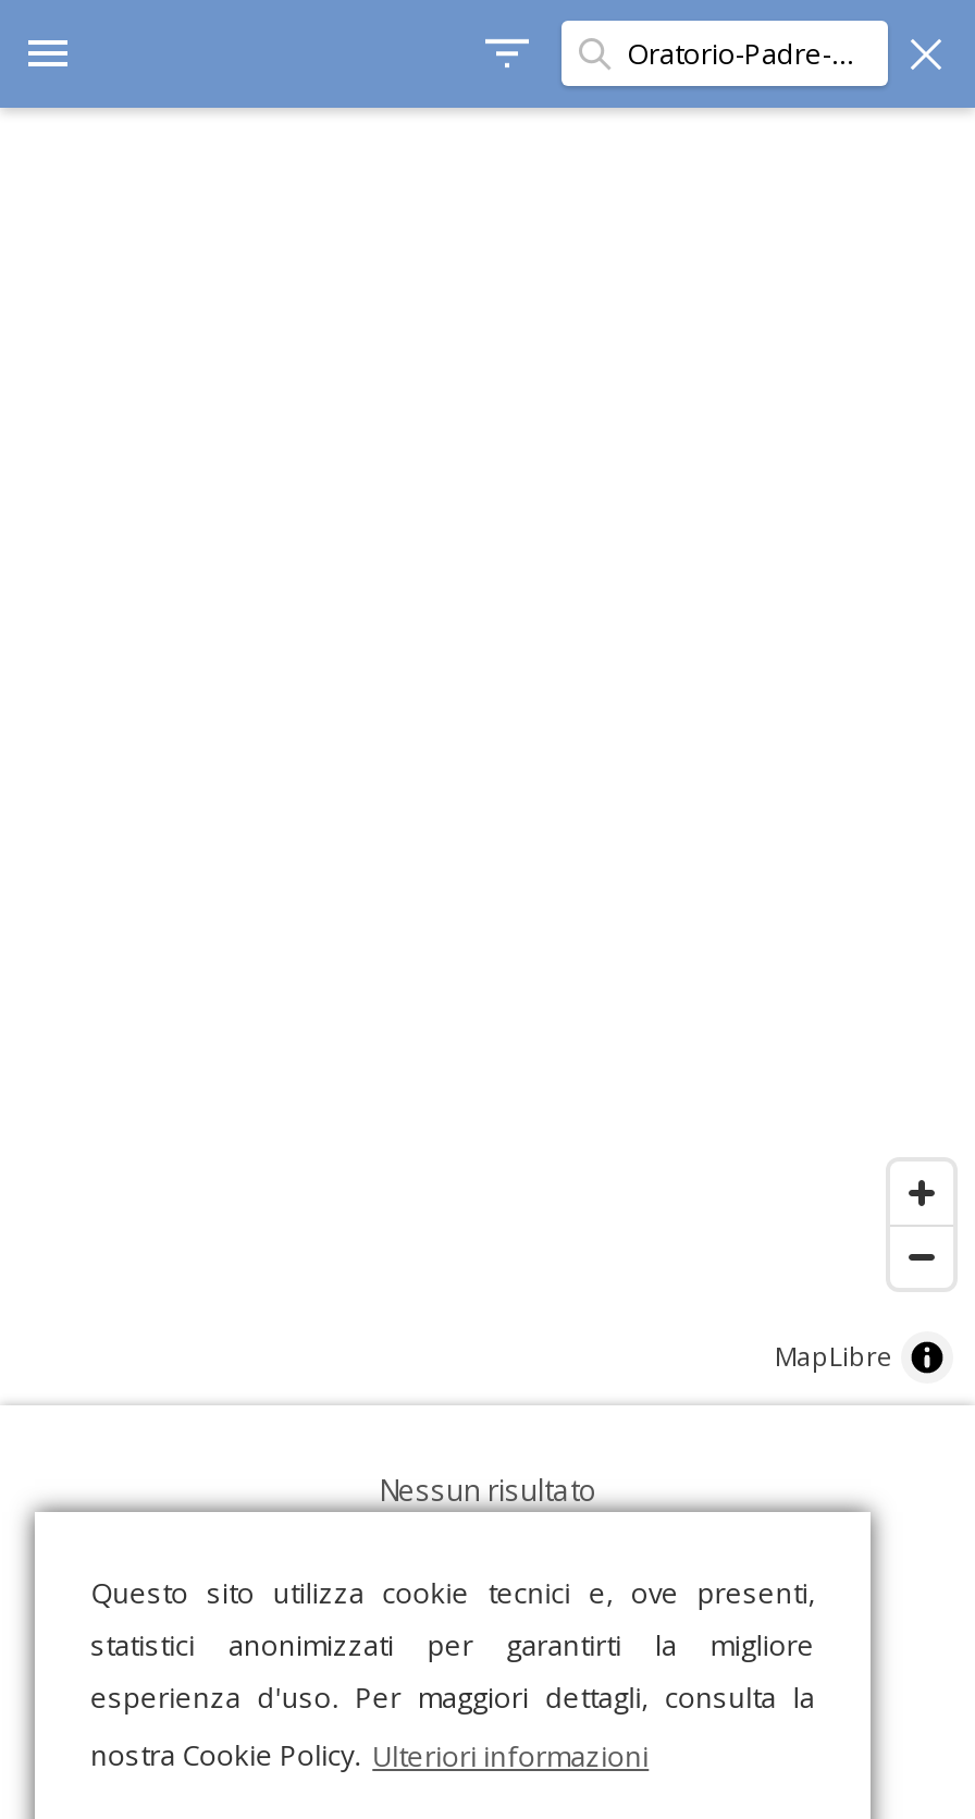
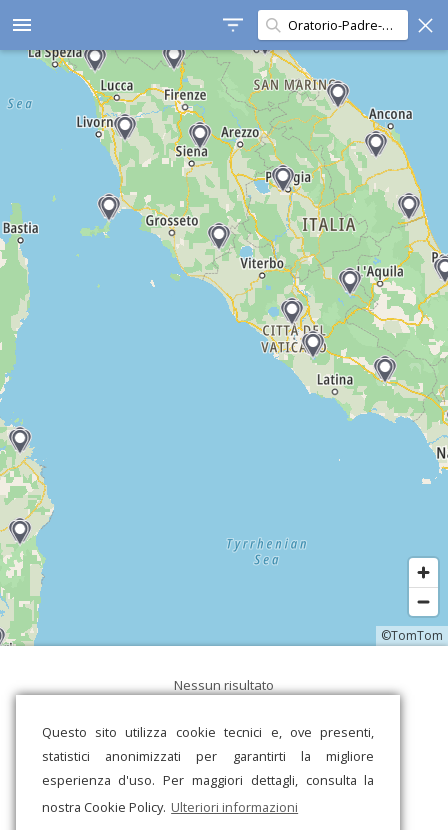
none -> [3,49,445,647] [image]
[775,1338,892,1375] MapLibre -> [381,627,443,644] ©TomTom

